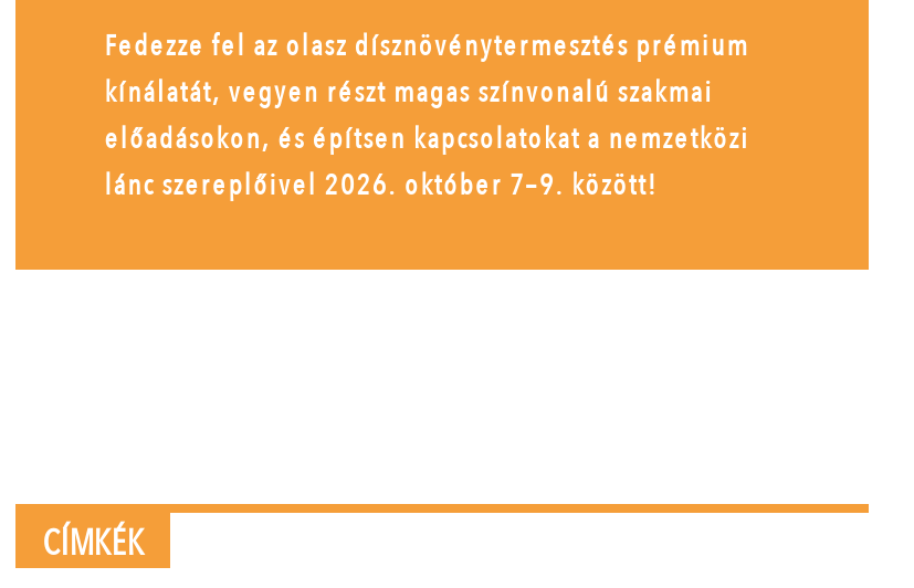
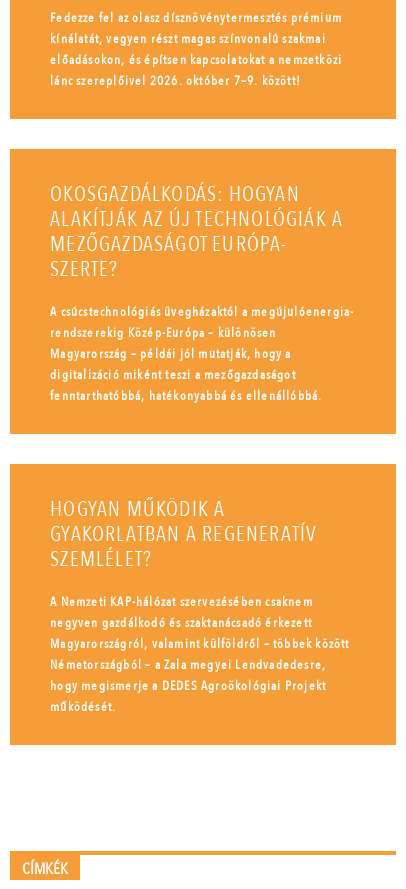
none -> [50,180,354,405] OKOSGAZDÁLKODÁS: HOGYAN | ALAKÍTJÁK AZ ÚJ TECHNOLÓGIÁK A | MEZŐGAZDASÁGOT EURÓPA- | SZERTE? | A csúcstechnológiás üvegházaktól a megújulóenergia- | rendszerekig Közép-Európa – különösen | Magyarország – példái jól mutatják, hogy a | digitalizáció miként teszi a mezőgazdaságot | fenntarthatóbbá, hatékonyabbá és ellenállóbbá.
none -> [50,495,350,716] HOGYAN MŰKÖDIK A | GYAKORLATBAN A REGENERATÍV | SZEMLÉLET? | A Nemzeti KAP-hálózat szervezésében csaknem | negyven gazdálkodó és szaktanácsadó érkezett | Magyarországról, valamint külföldről – többek között | Németországból – a Zala megyei Lendvadedesre, | hogy megismerje a DEDES Agroökológiai Projekt | működését.

